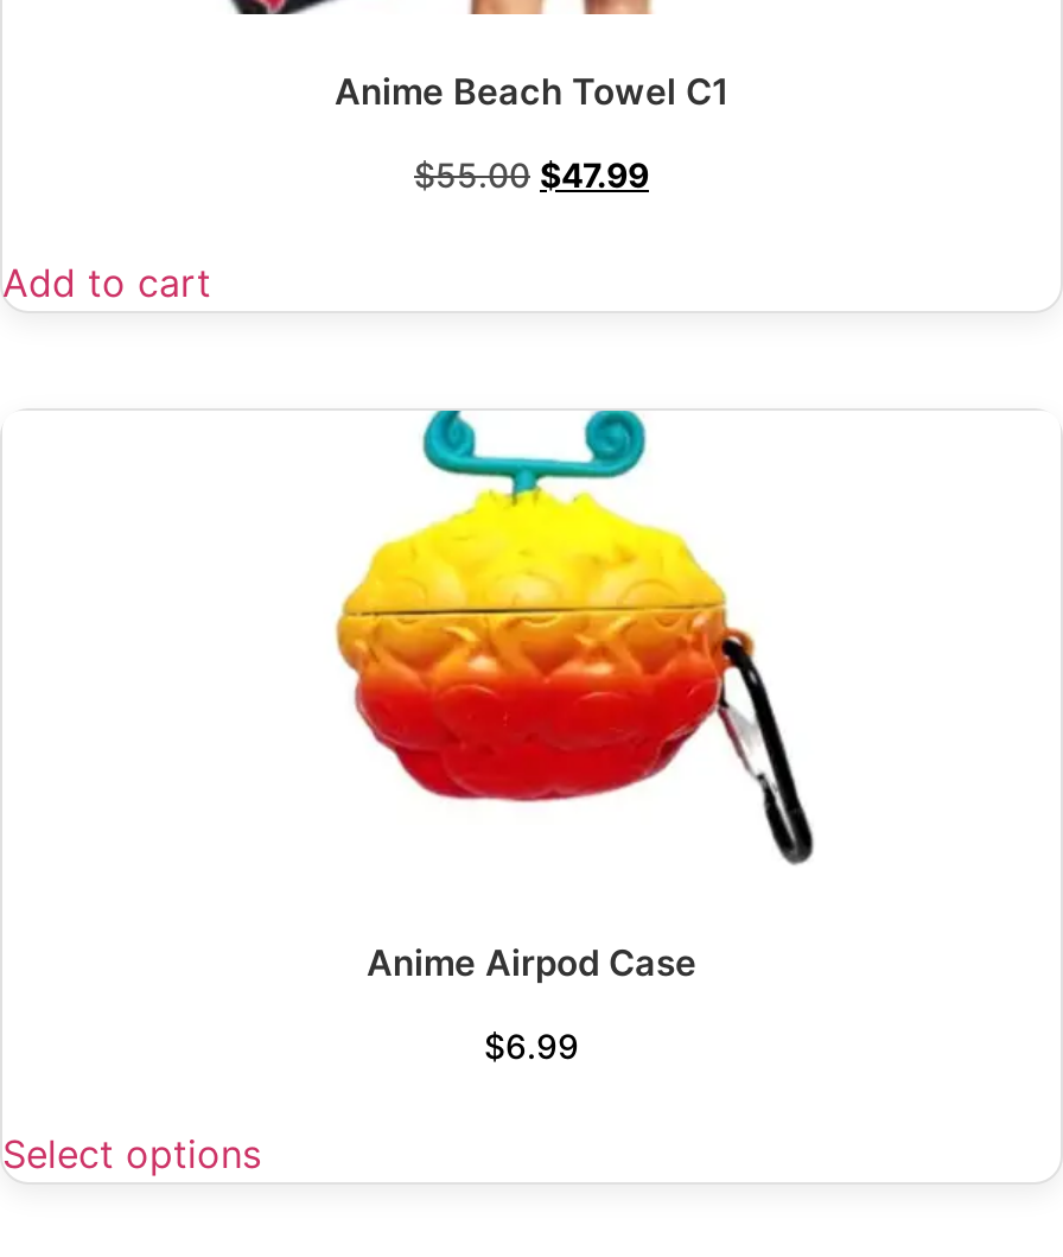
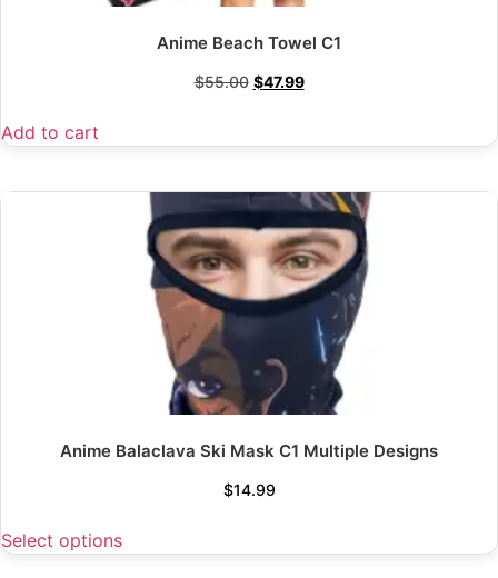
[313,408,816,984] [image] | Anime Airpod Case -> [60,191,438,461] [image] | Anime Balaclava Ski Mask C1 Multiple Designs
[484,1026,579,1066] $6.99 -> [223,480,275,499] $14.99

